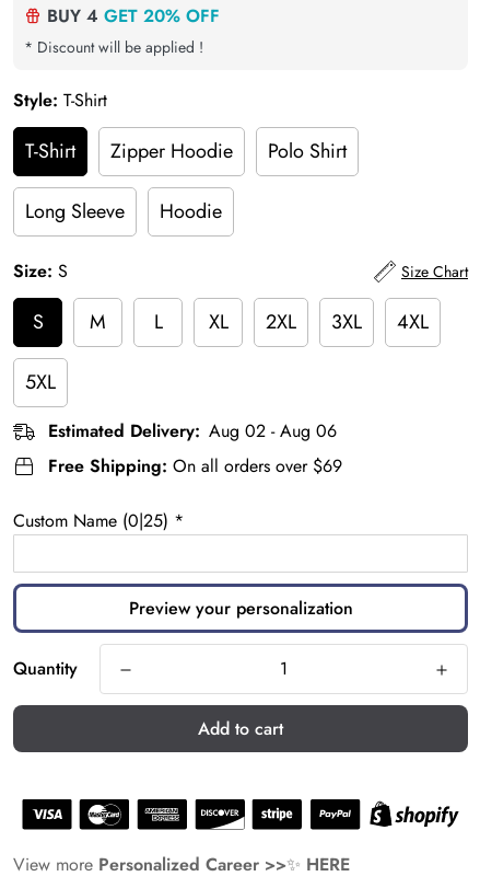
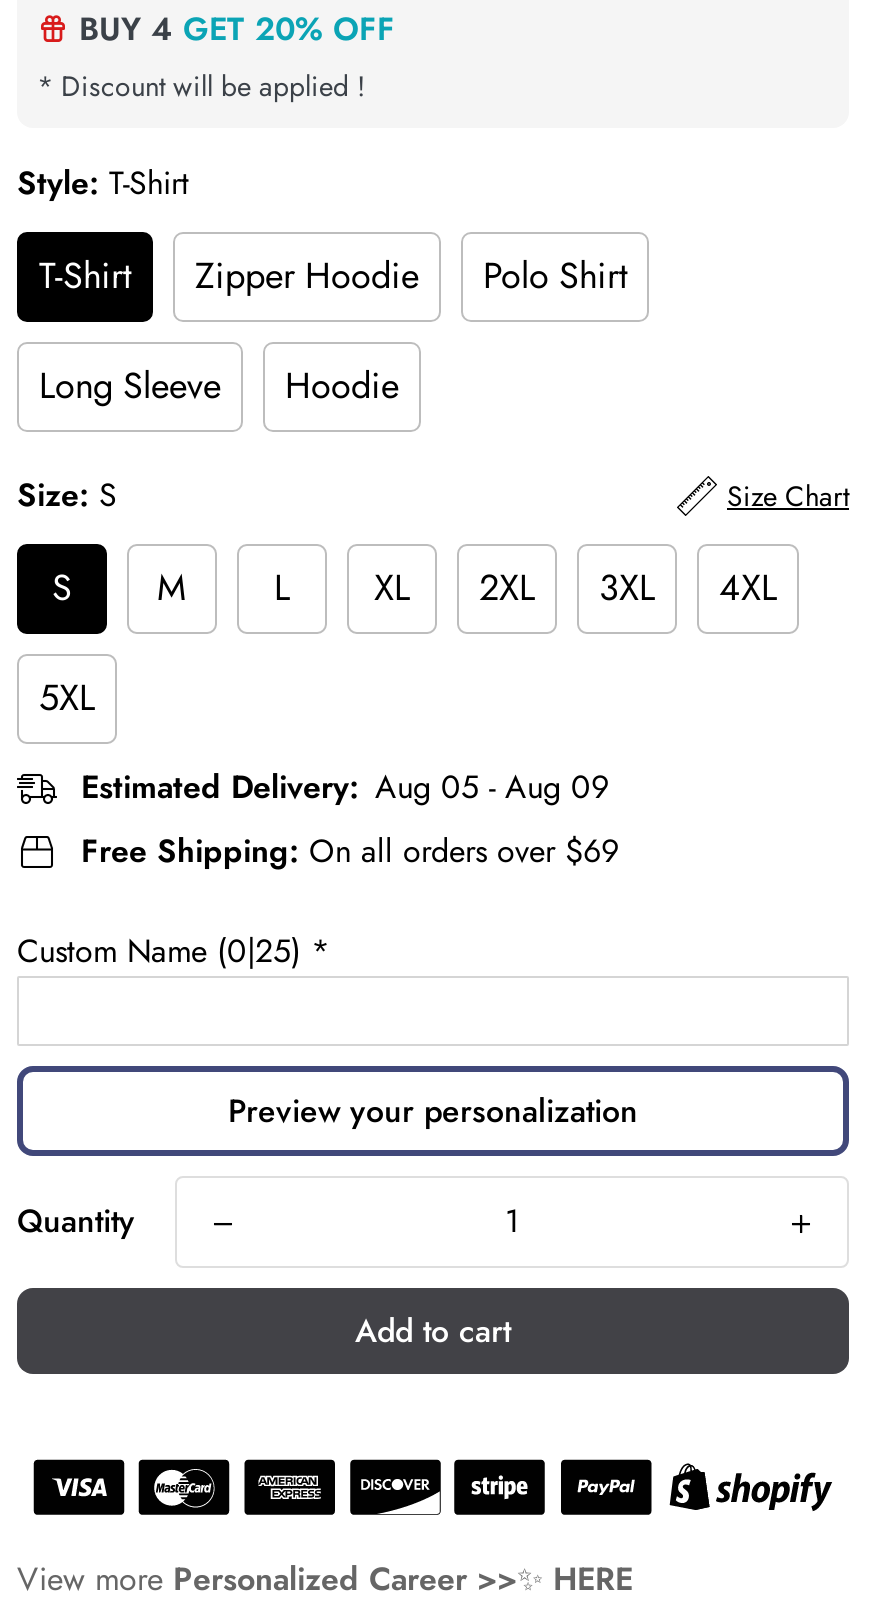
[48,418,337,444] Estimated Delivery: Aug 02 - Aug 06 -> [81,764,609,810] Estimated Delivery: Aug 05 - Aug 09

